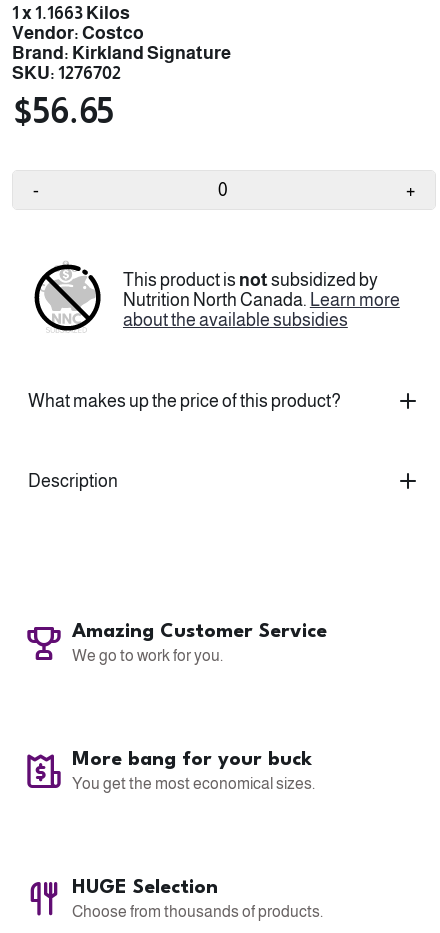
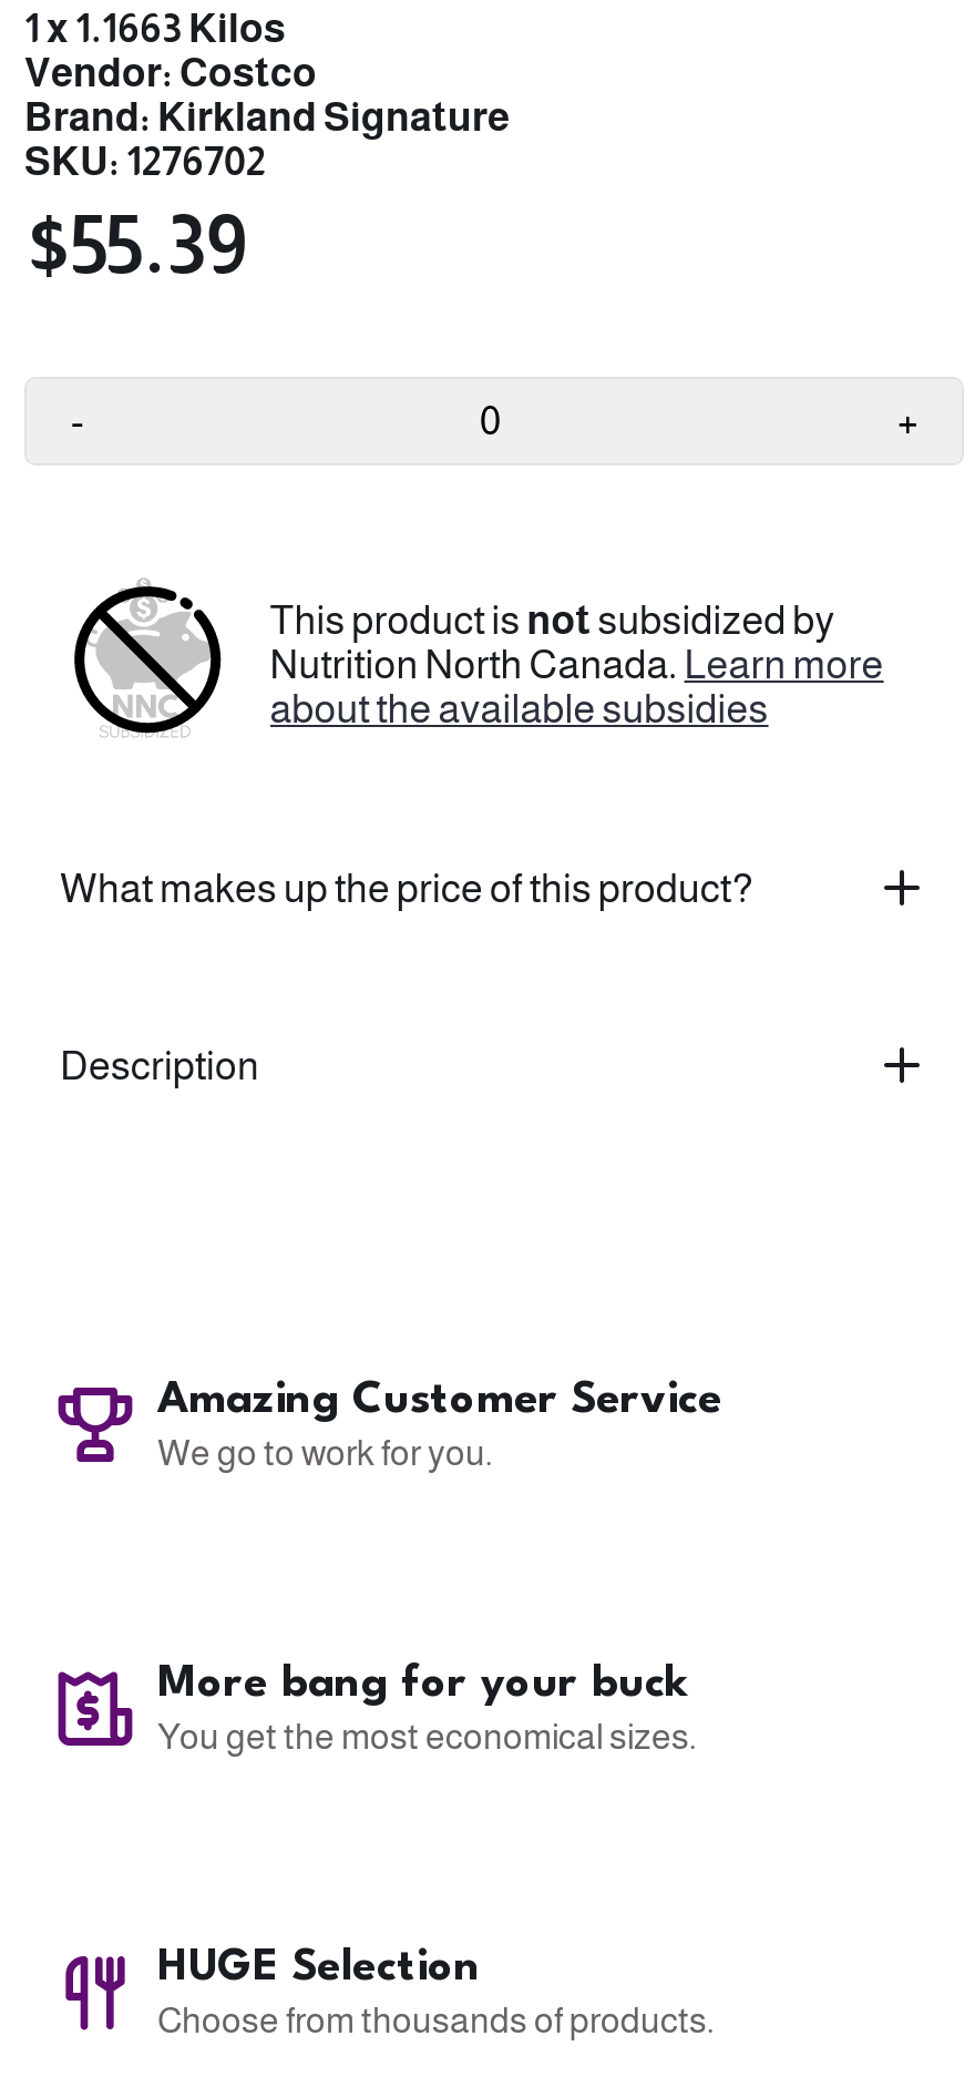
[12,90,114,131] $56.65 -> [24,200,248,291] $55.39

